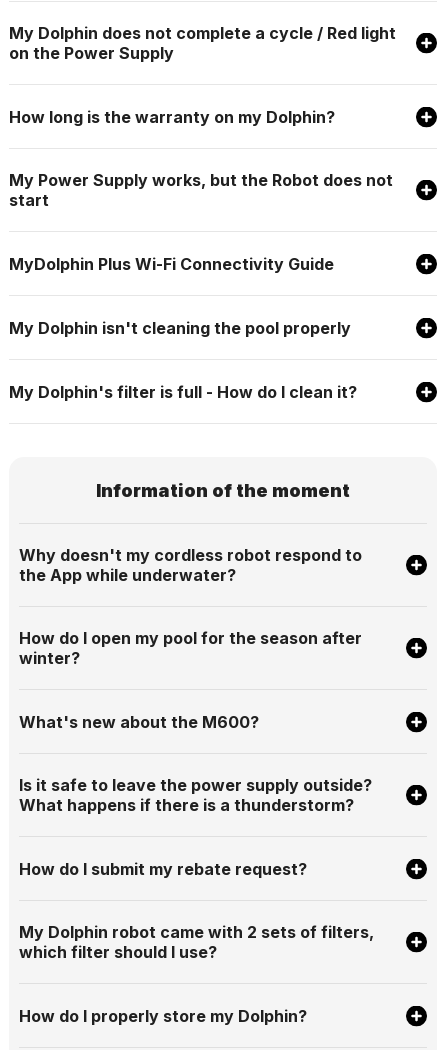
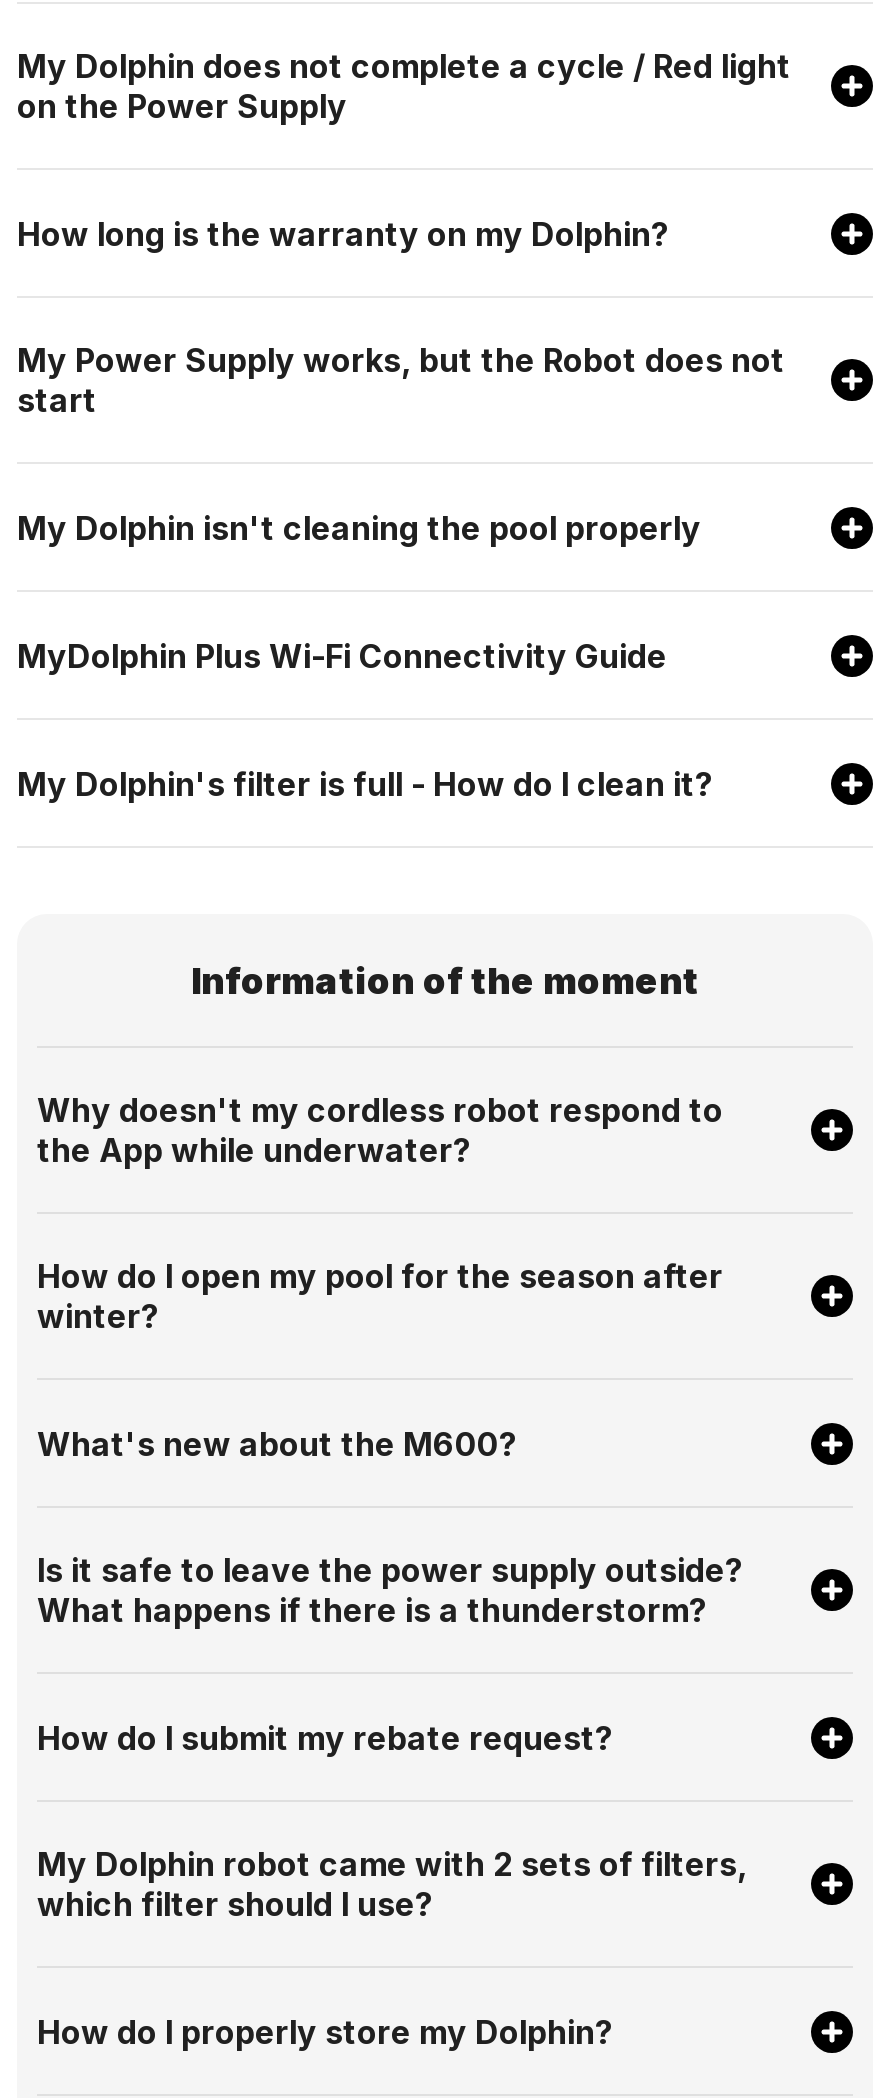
moved [9,253,334,273] -> [17,635,667,675]: MyDolphin Plus Wi-Fi Connectivity Guide
moved [9,317,351,337] -> [17,507,701,547]: My Dolphin isn't cleaning the pool properly

